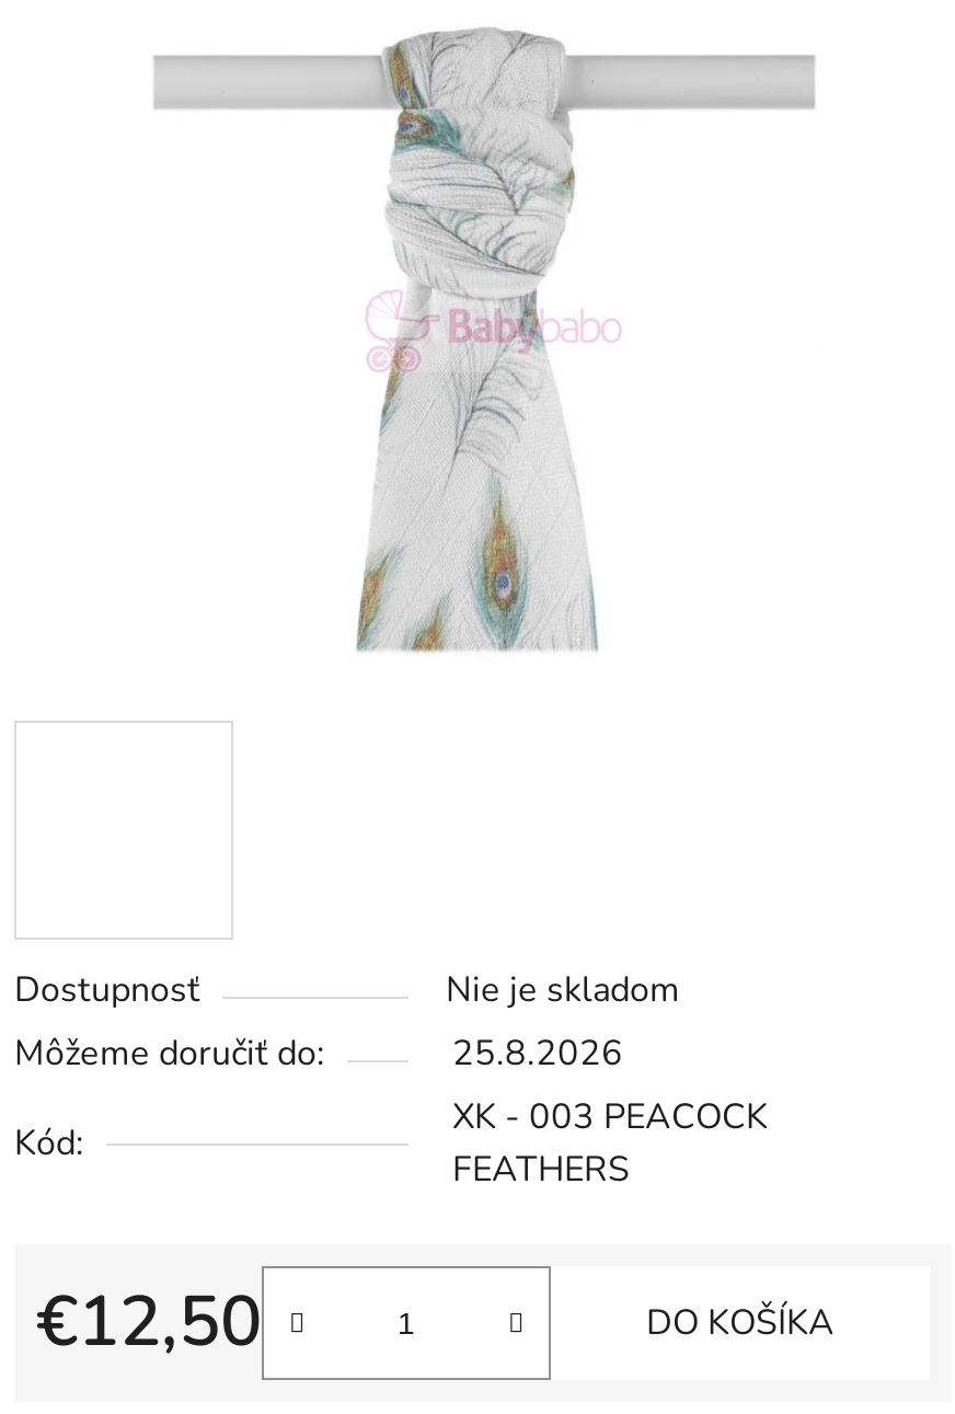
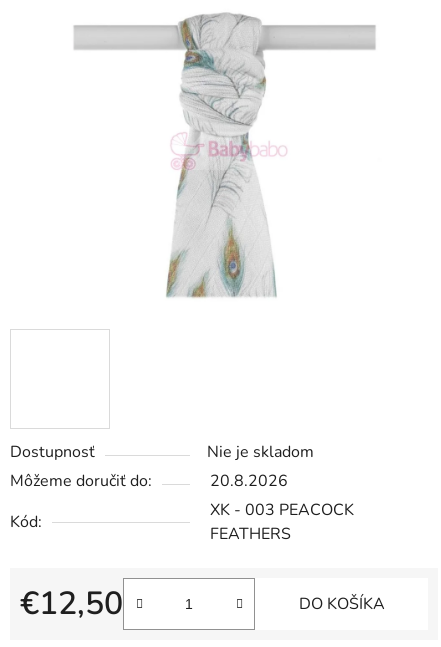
[452,1030,623,1078] 25.8.2026 -> [210,470,288,492] 20.8.2026

